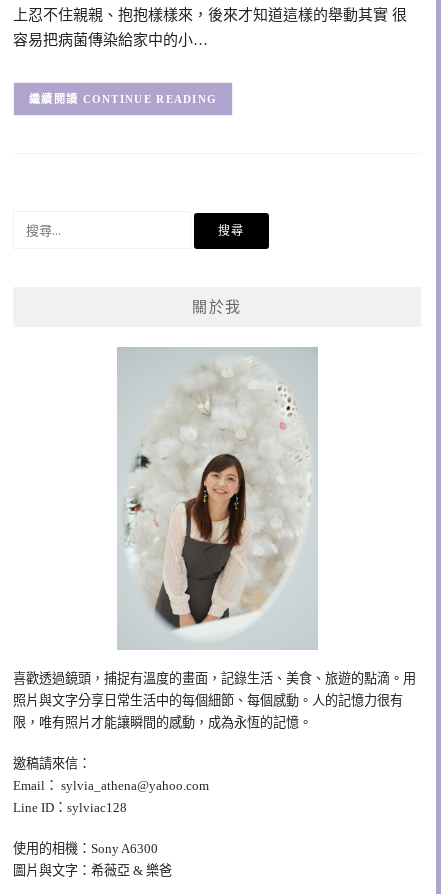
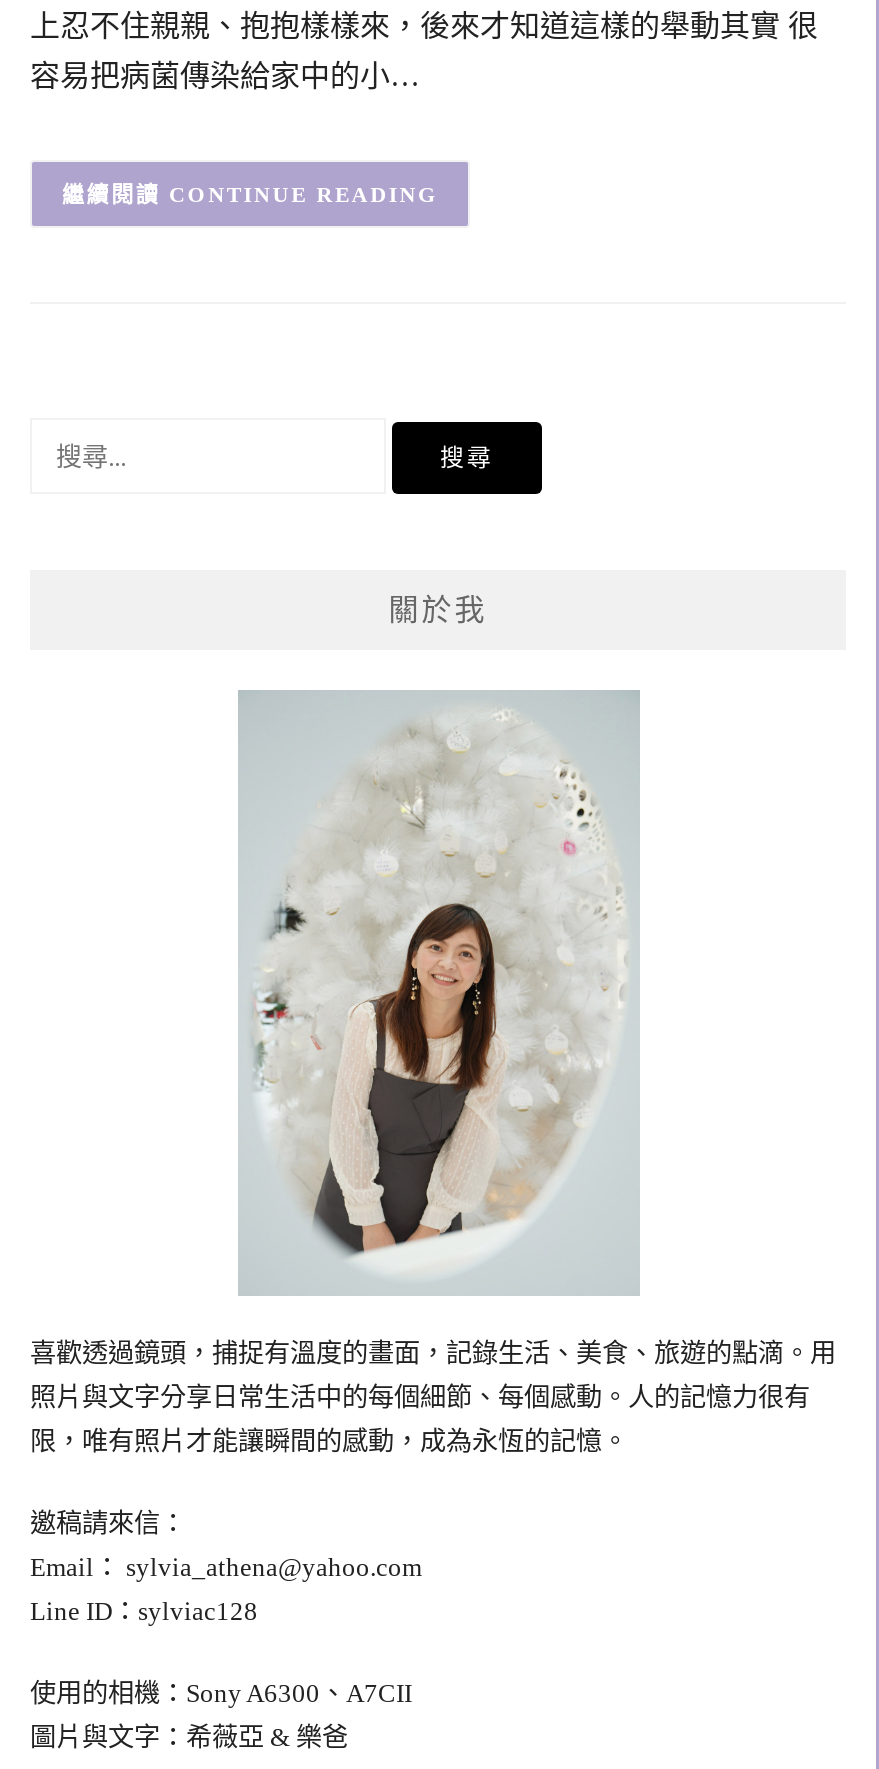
[13,841,158,856] 使用的相機：Sony A6300 -> [30,1678,412,1708] 使用的相機：Sony A6300、A7CII

